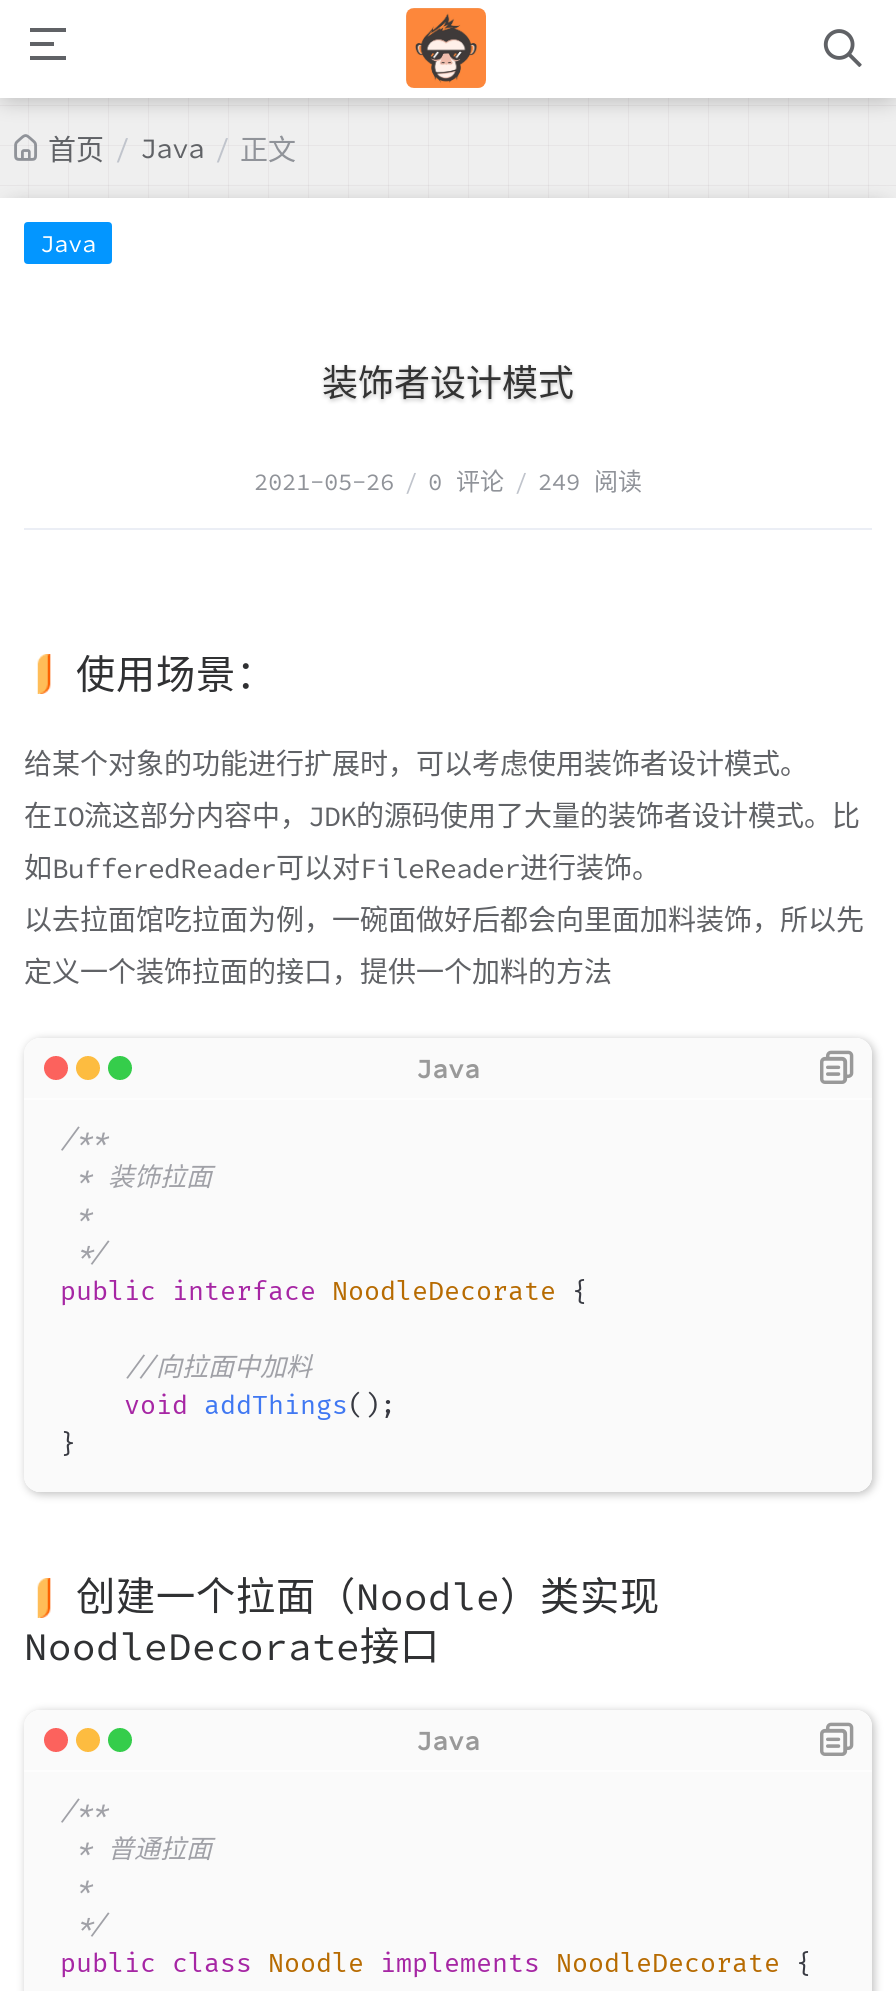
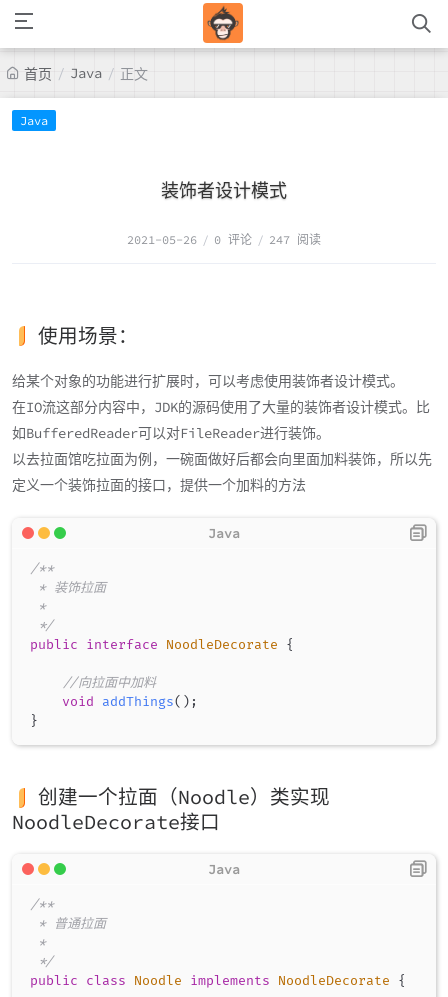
[254,466,642,496] 2021-05-26 / 0 评论 / 249 阅读 -> [127,232,321,247] 2021-05-26 / 0 评论 / 247 阅读

